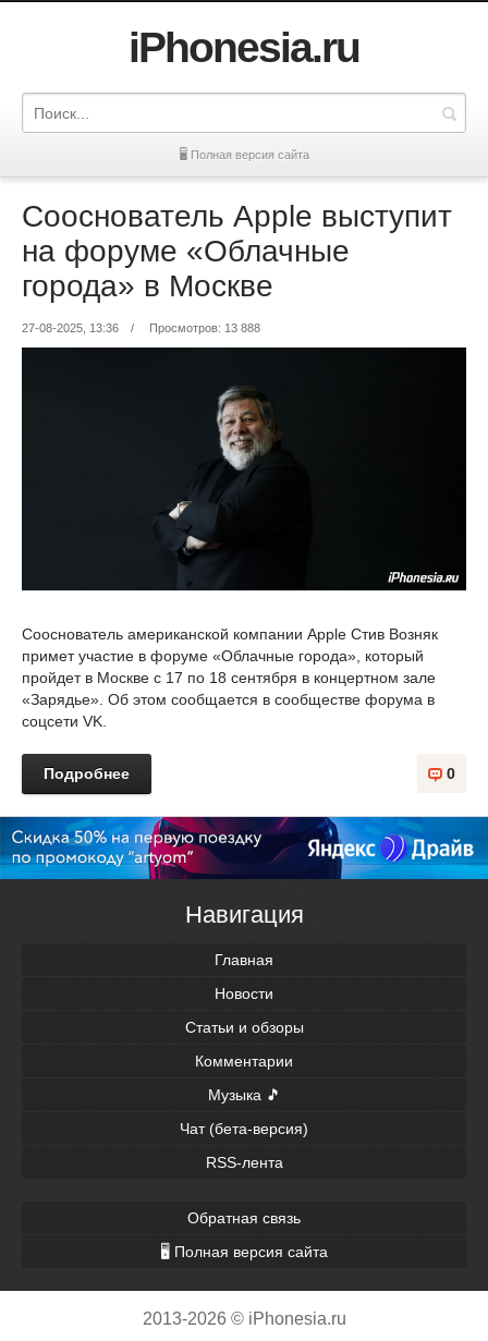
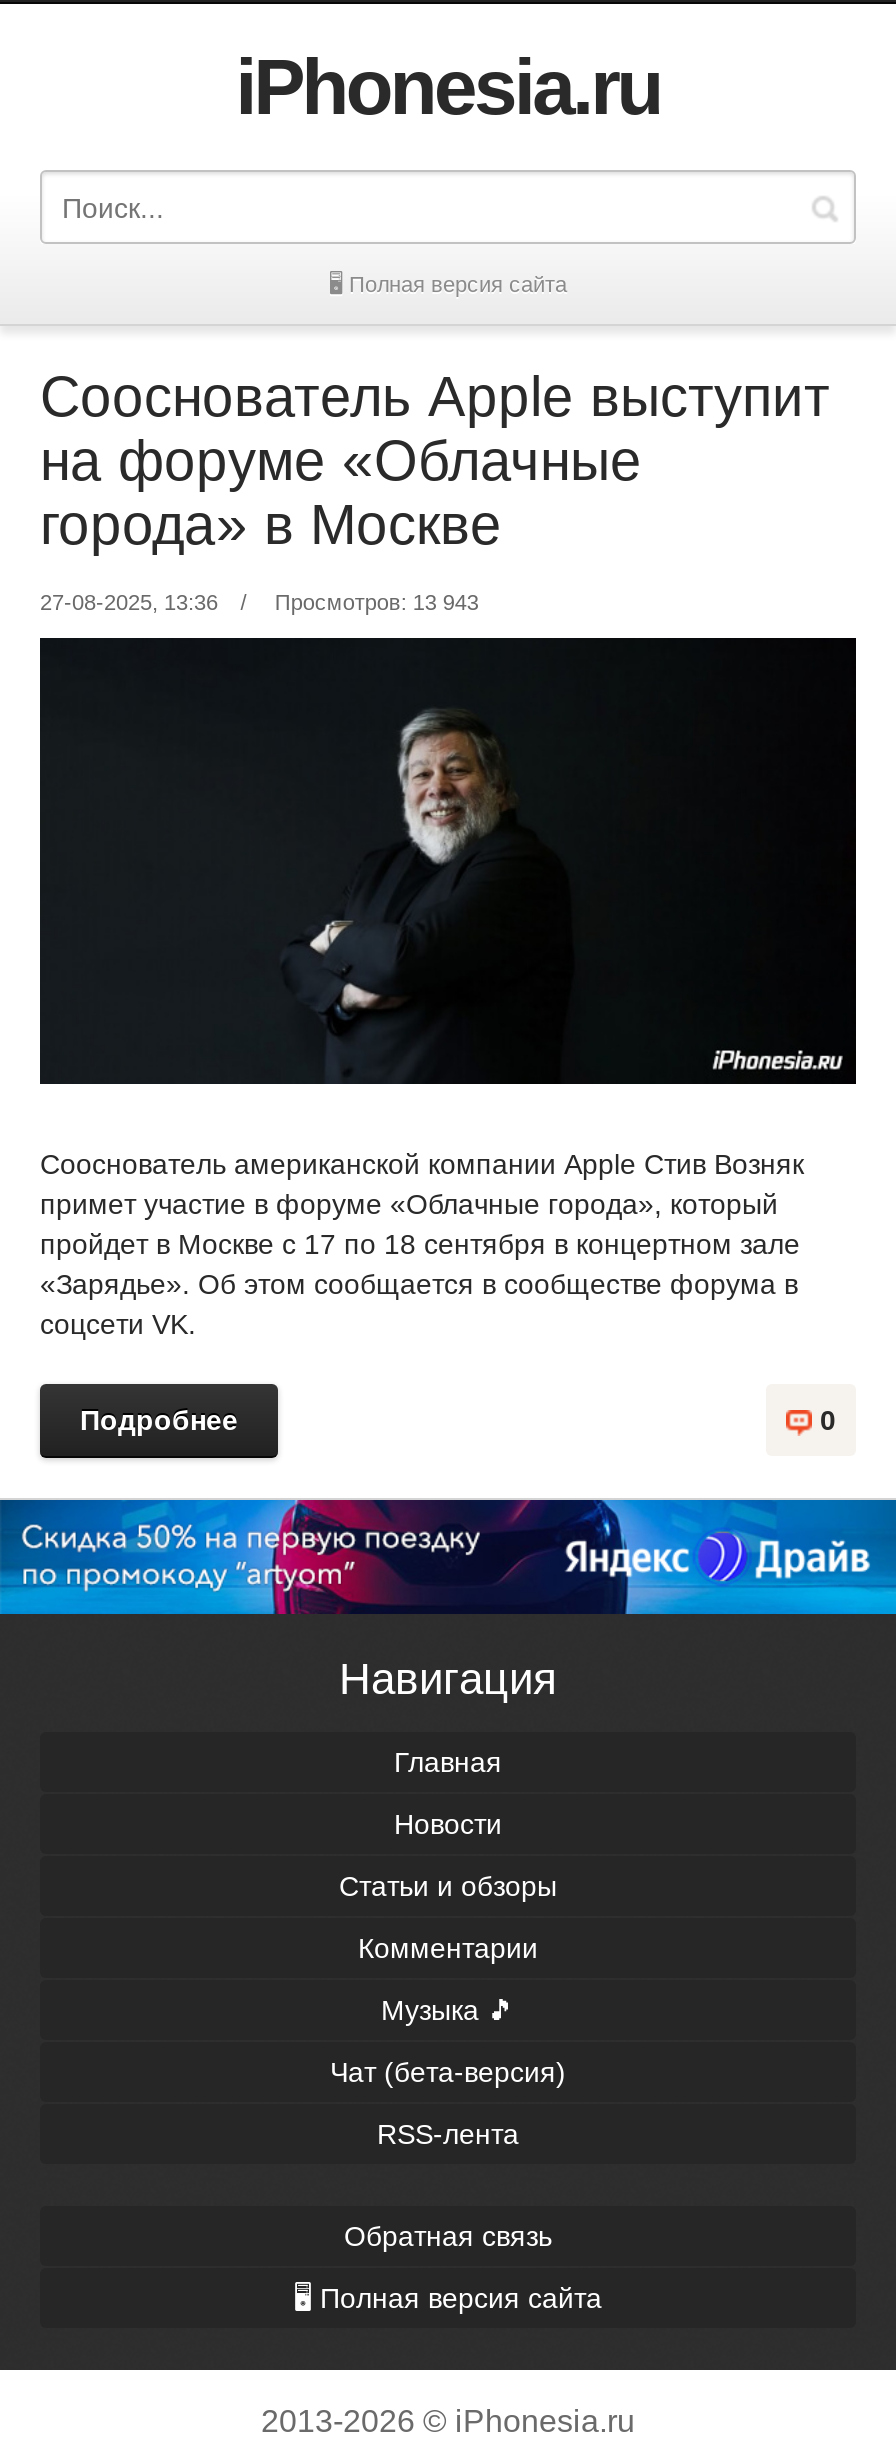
[150,321,261,334] Просмотров: 13 888 -> [275,590,479,614] Просмотров: 13 943

